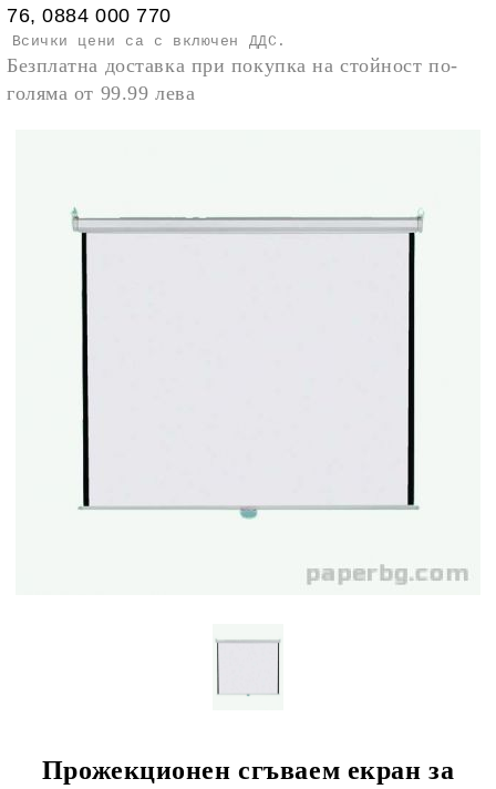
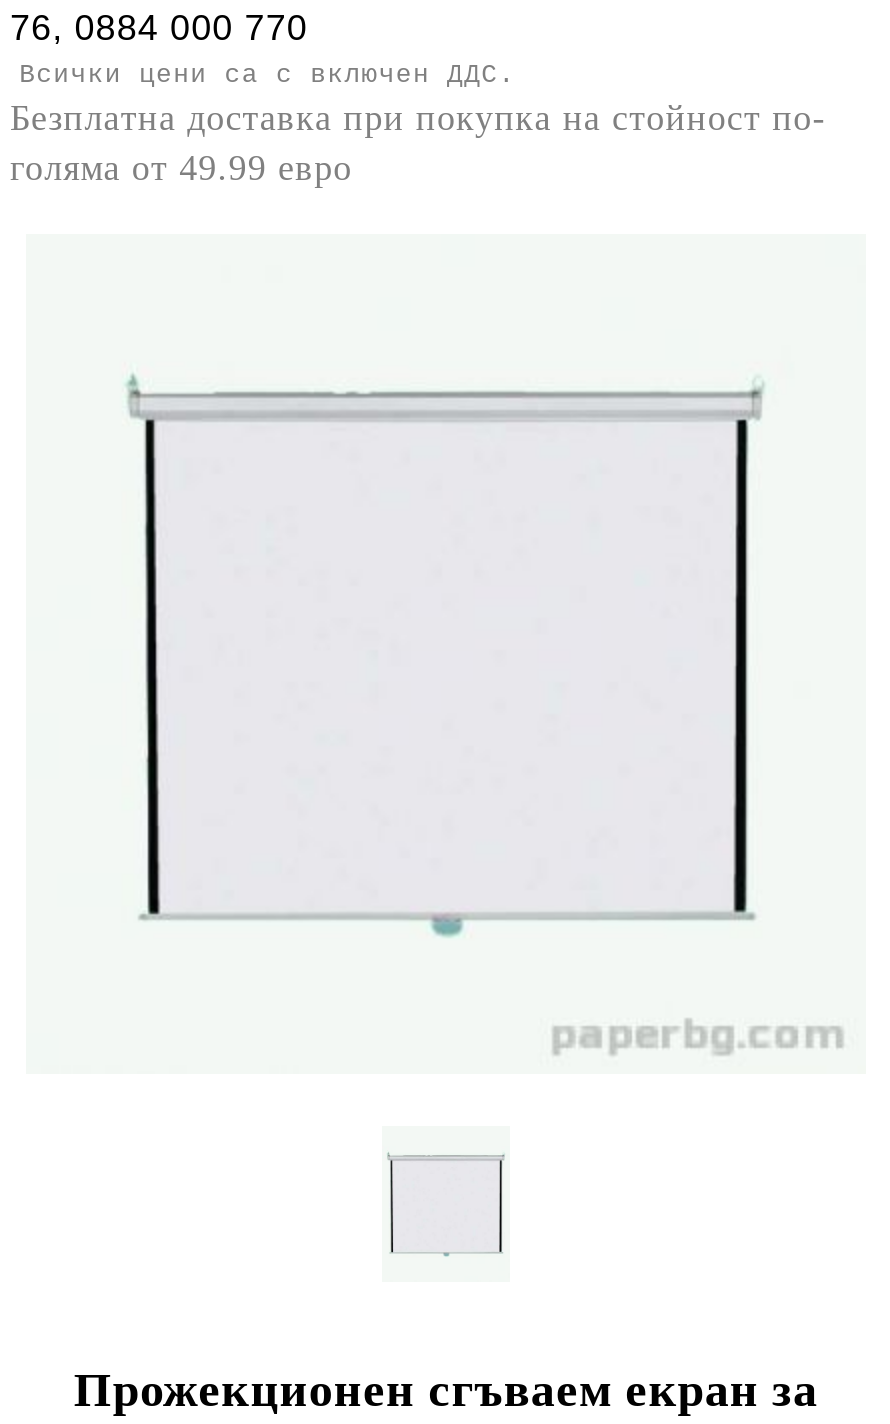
[7,82,195,104] голяма от 99.99 лева -> [10,148,352,188] голяма от 49.99 евро

